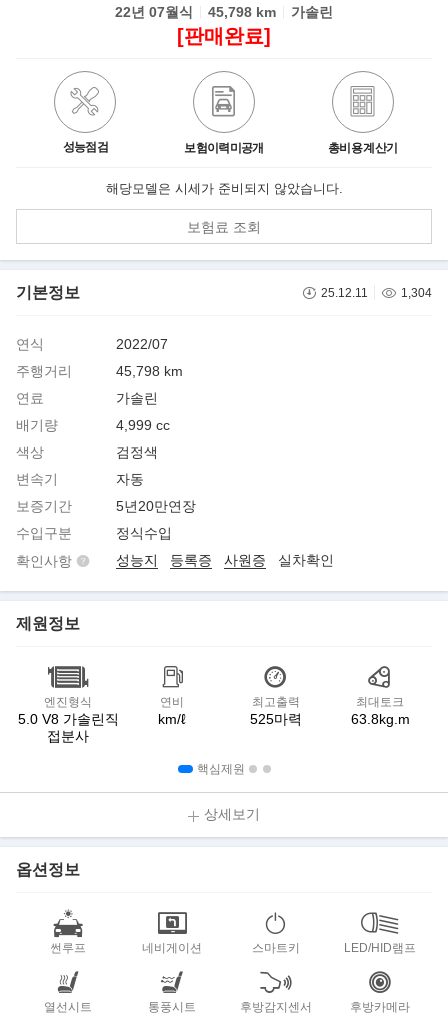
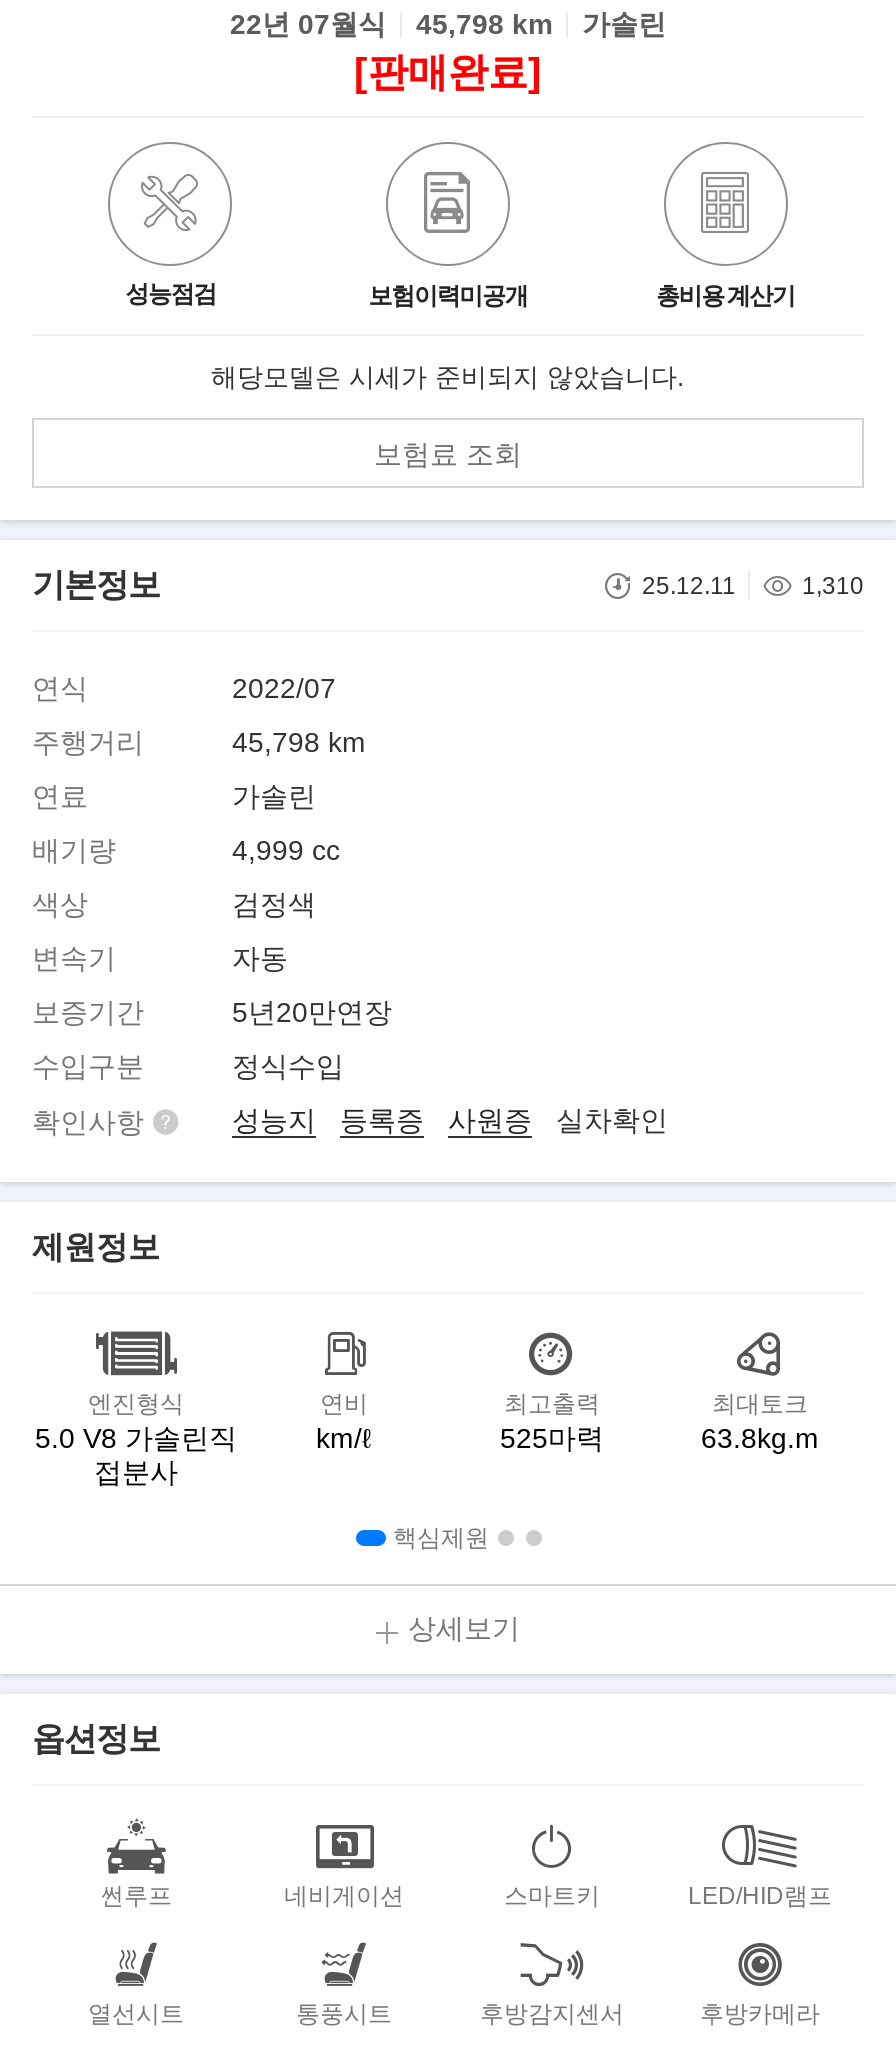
[401,285,432,299] 1,304 -> [802,571,864,599] 1,310

